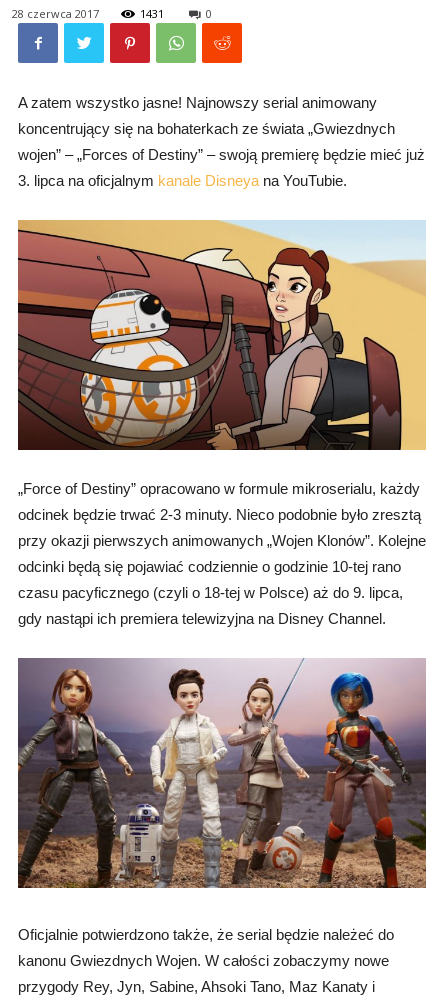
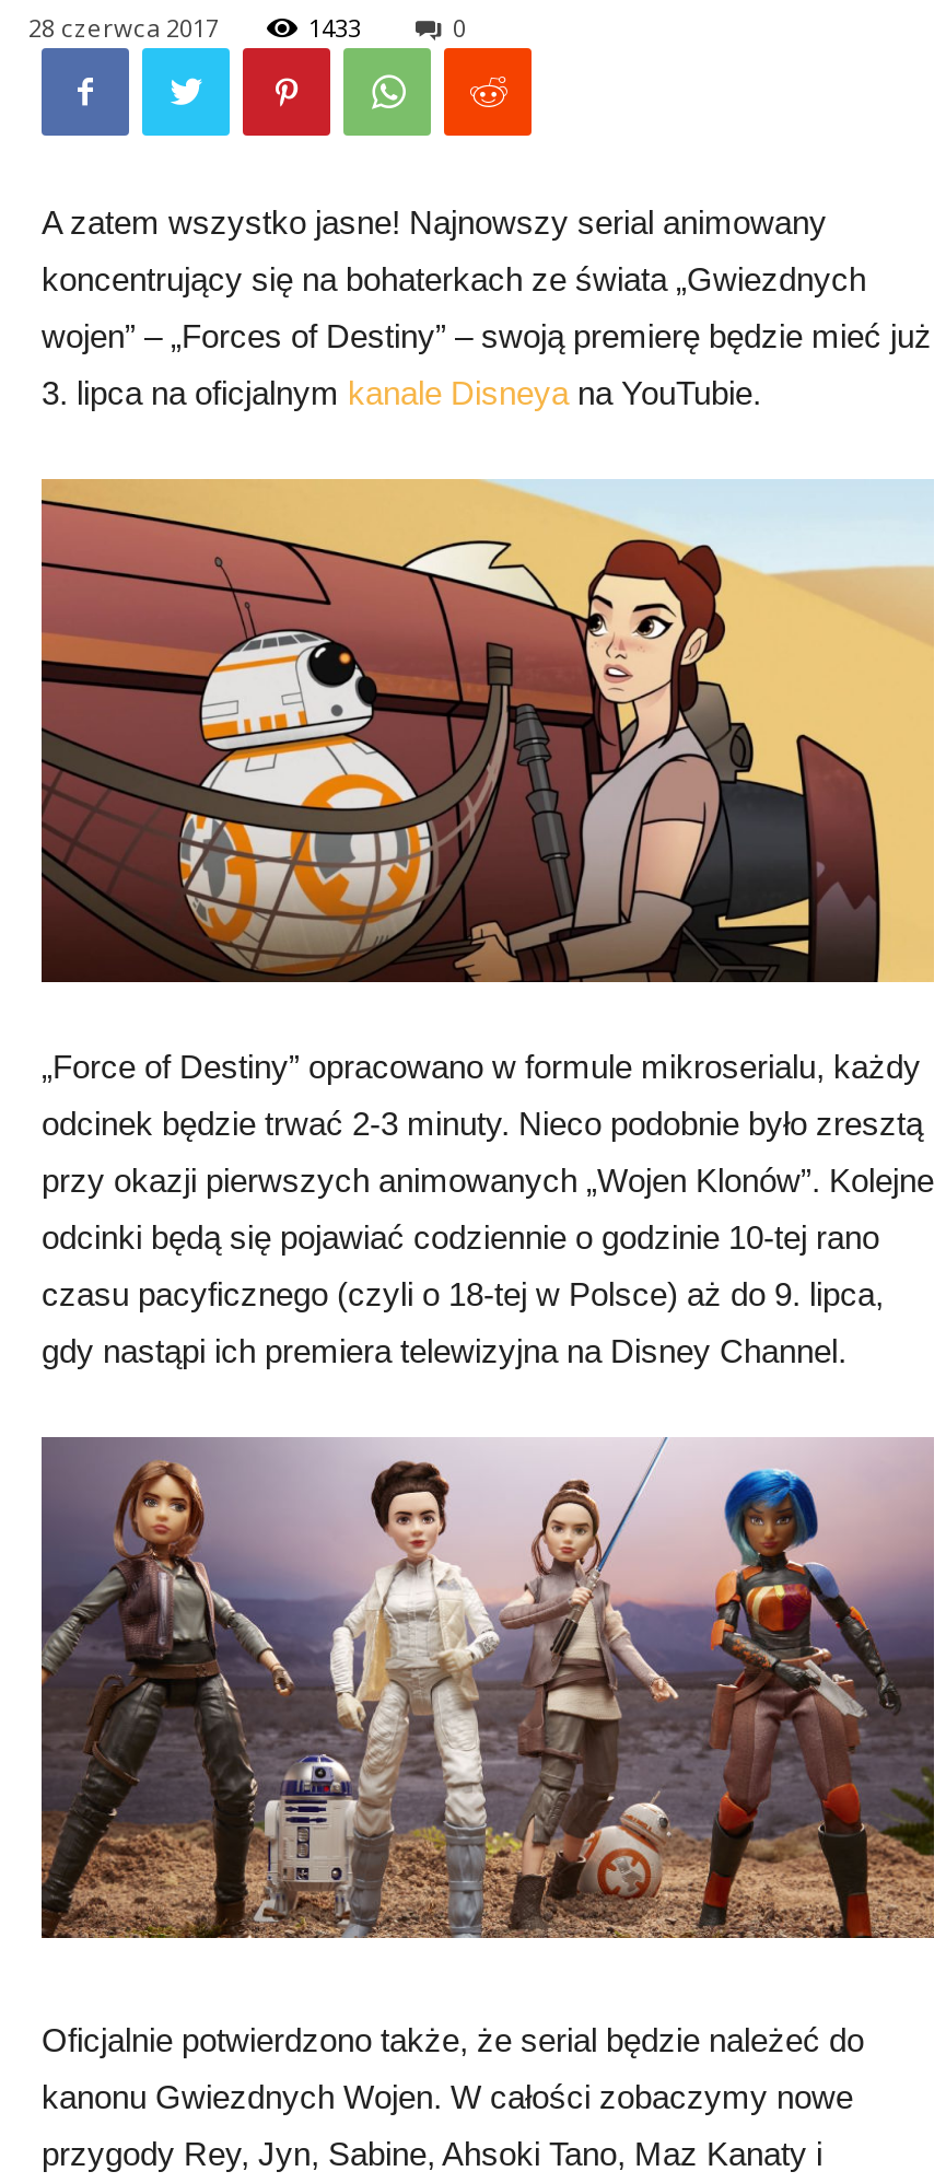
[140,6,164,21] 1431 -> [308,12,361,45] 1433

